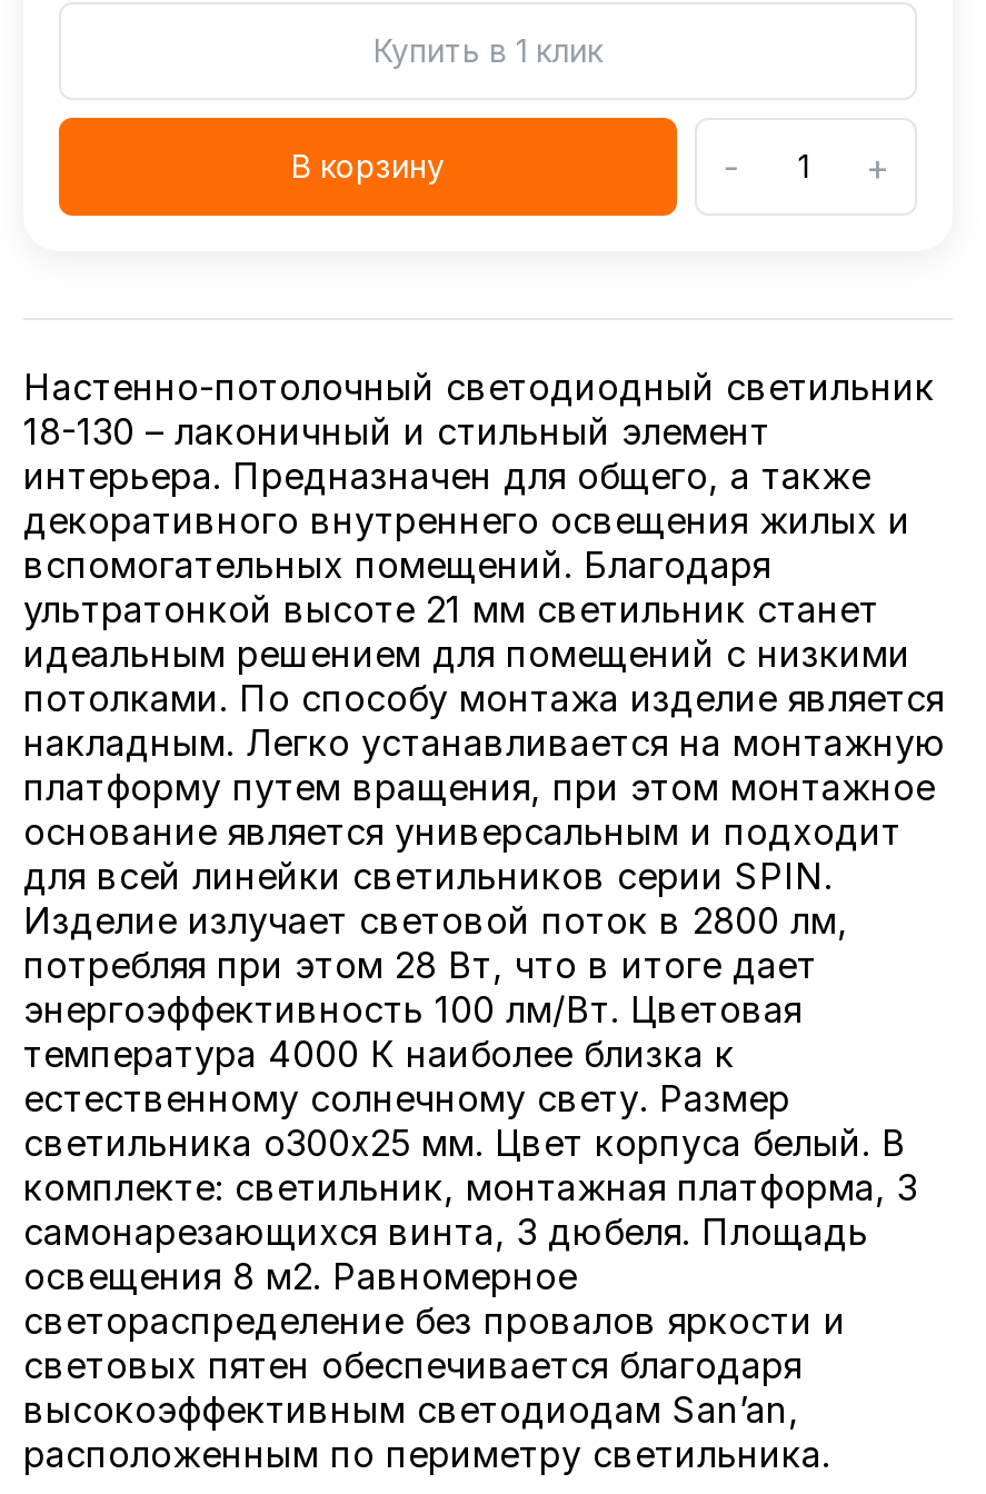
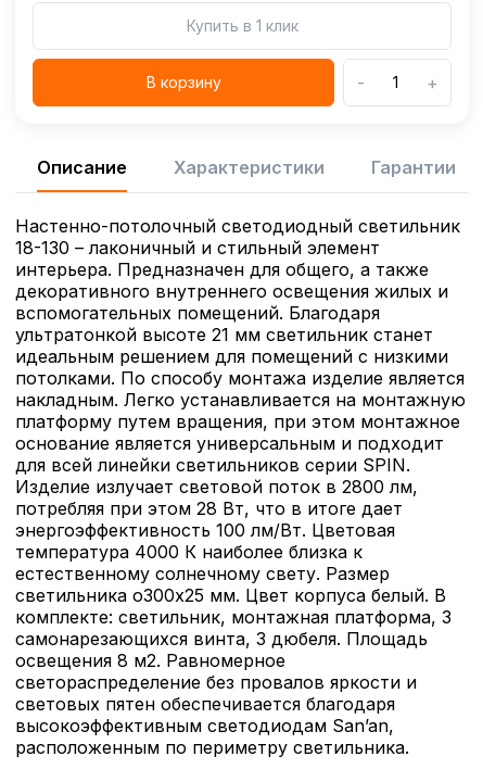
none -> [37,156,456,178] Описание | Характеристики | Гарантии

